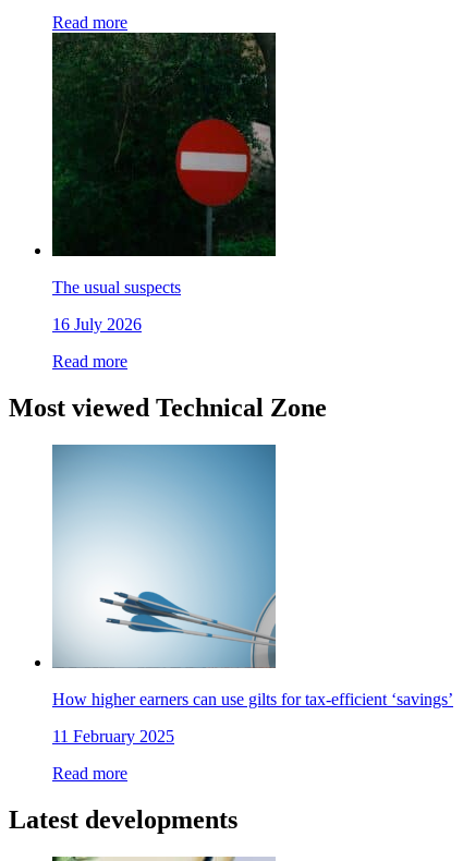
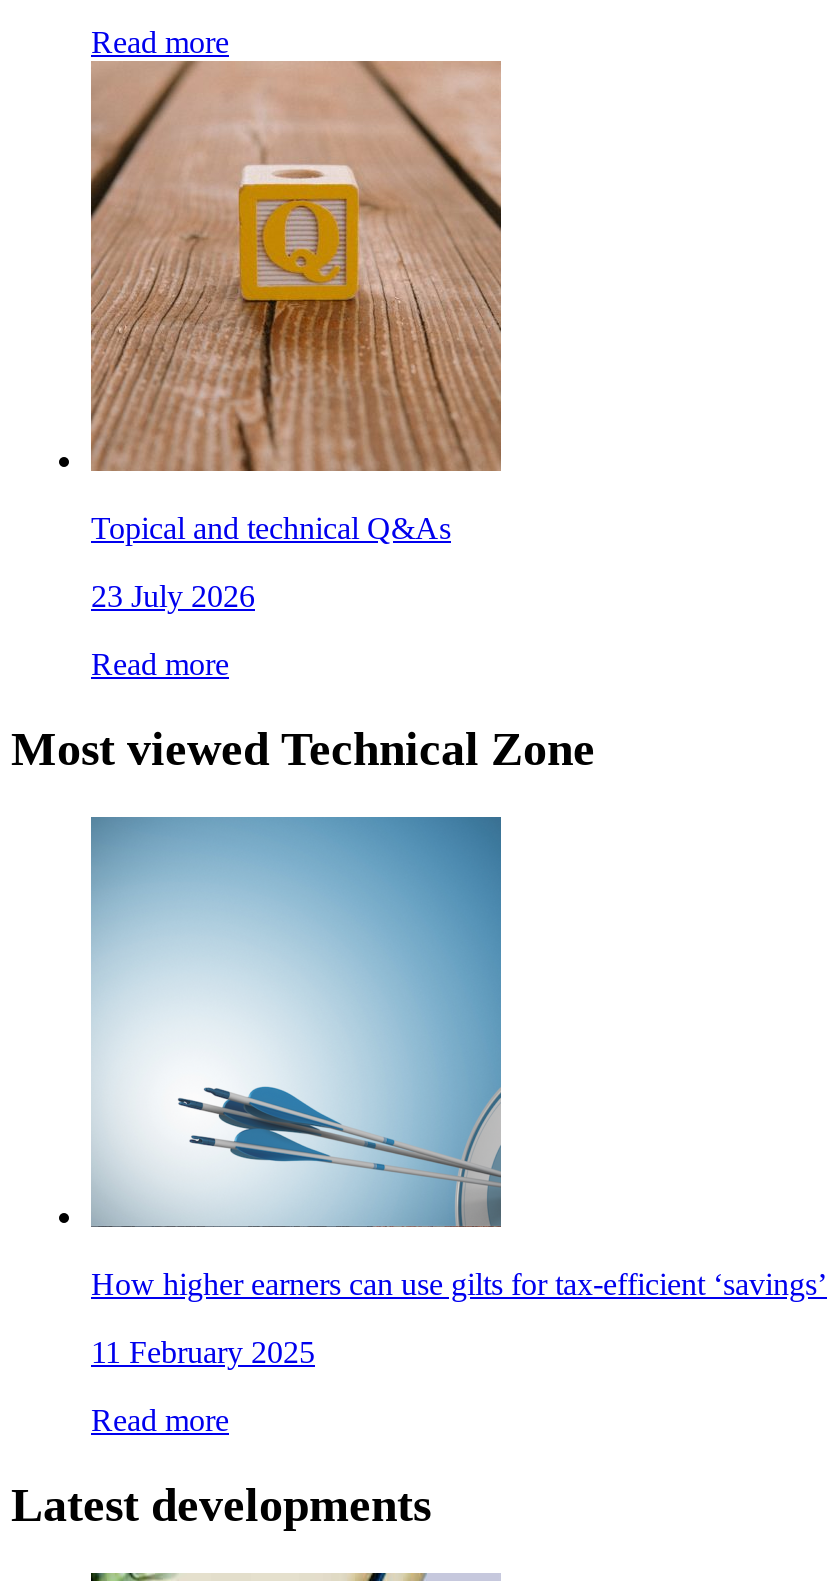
[51,32,277,297] [image] | The usual suspects -> [89,59,503,545] [image] | Topical and technical Q&As
[52,315,142,334] 16 July 2026 -> [91,579,255,613] 23 July 2026

